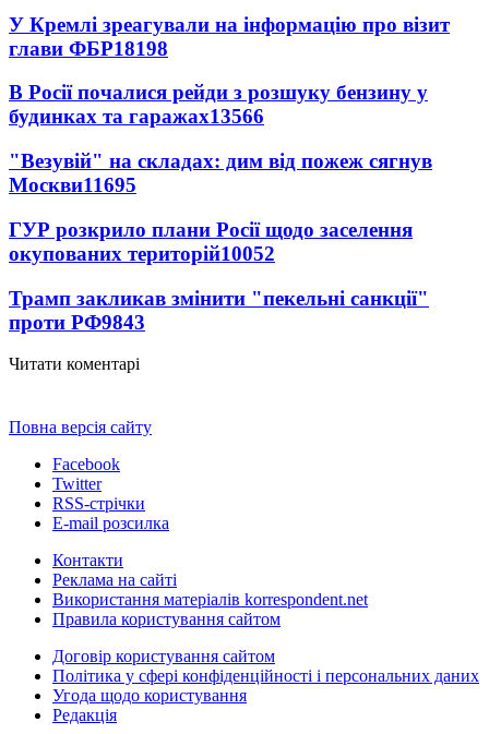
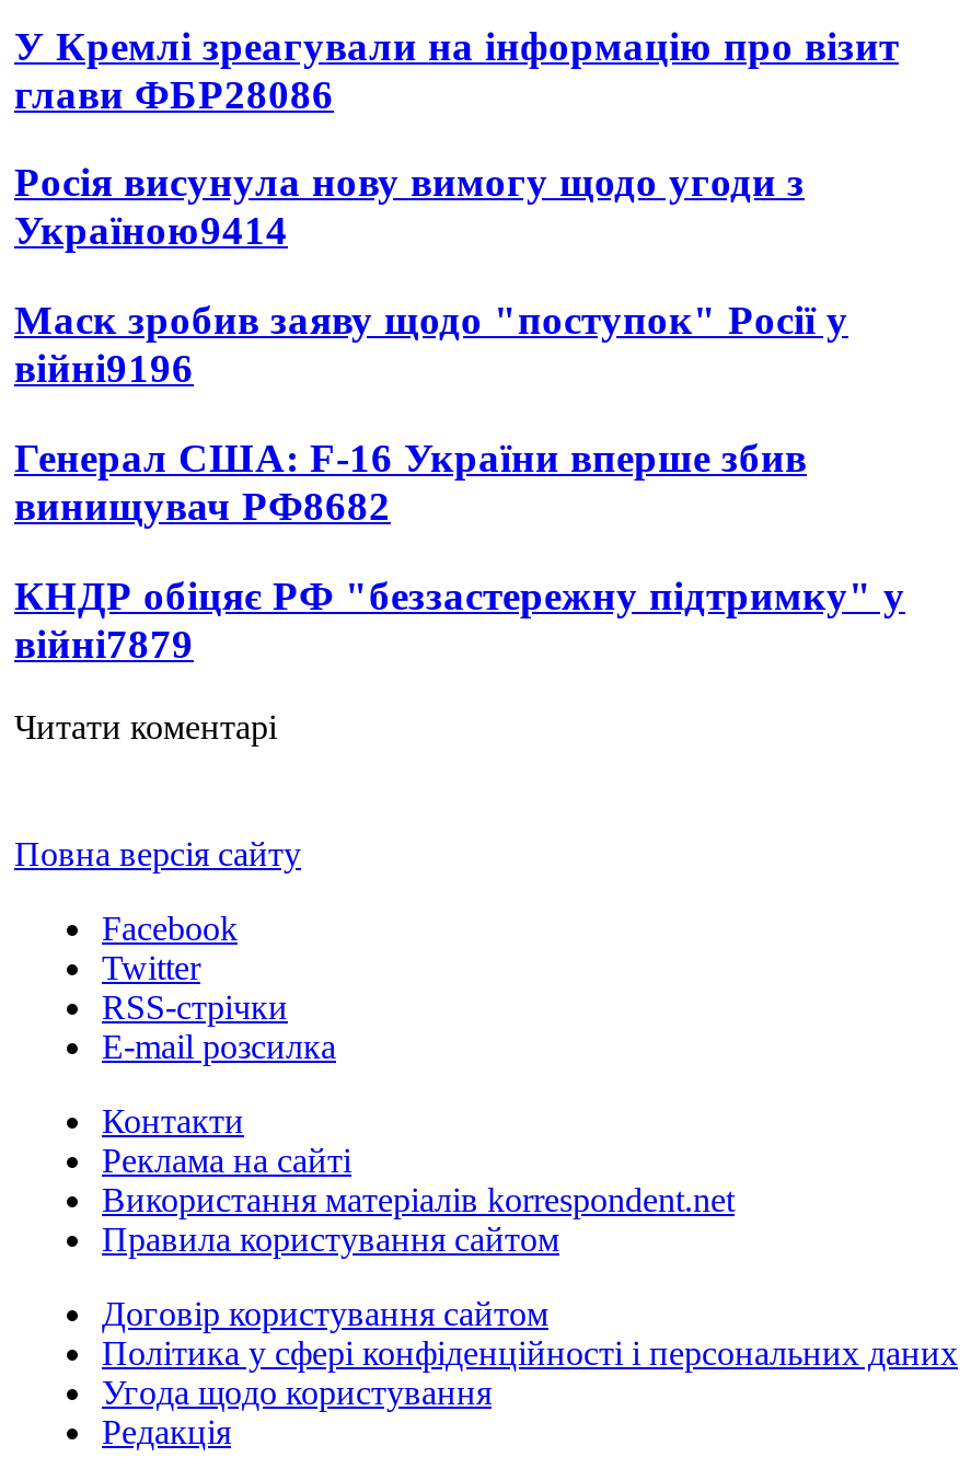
[9,37,168,60] глави ФБР18198 -> [14,70,334,116] глави ФБР28086
[9,81,428,128] В Росії почалися рейди з розшуку бензину у | будинках та гаражах13566 -> [14,160,805,254] Росія висунула нову вимогу щодо угоди з | Україною9414
[9,150,432,196] "Везувій" на складах: дим від пожеж сягнув | Москви11695 -> [14,297,848,391] Маск зробив заяву щодо "поступок" Росії у | війні9196
[9,218,413,265] ГУР розкрило плани Росії щодо заселення | окупованих територій10052 -> [14,434,807,528] Генерал США: F-16 України вперше збив | винищувач РФ8682
[9,286,429,333] Трамп закликав змінити "пекельні санкції" | проти РФ9843 -> [14,572,905,666] КНДР обіцяє РФ "беззастережну підтримку" у | війні7879

